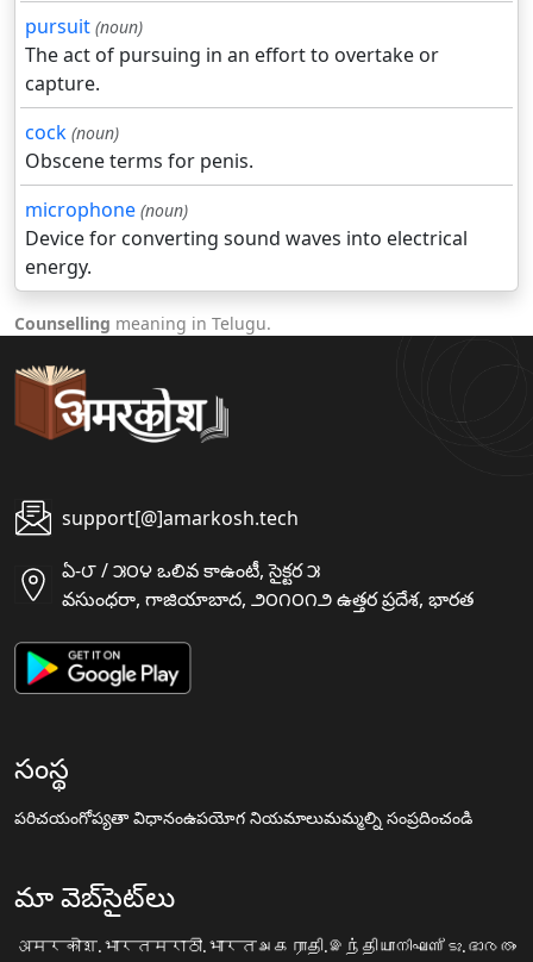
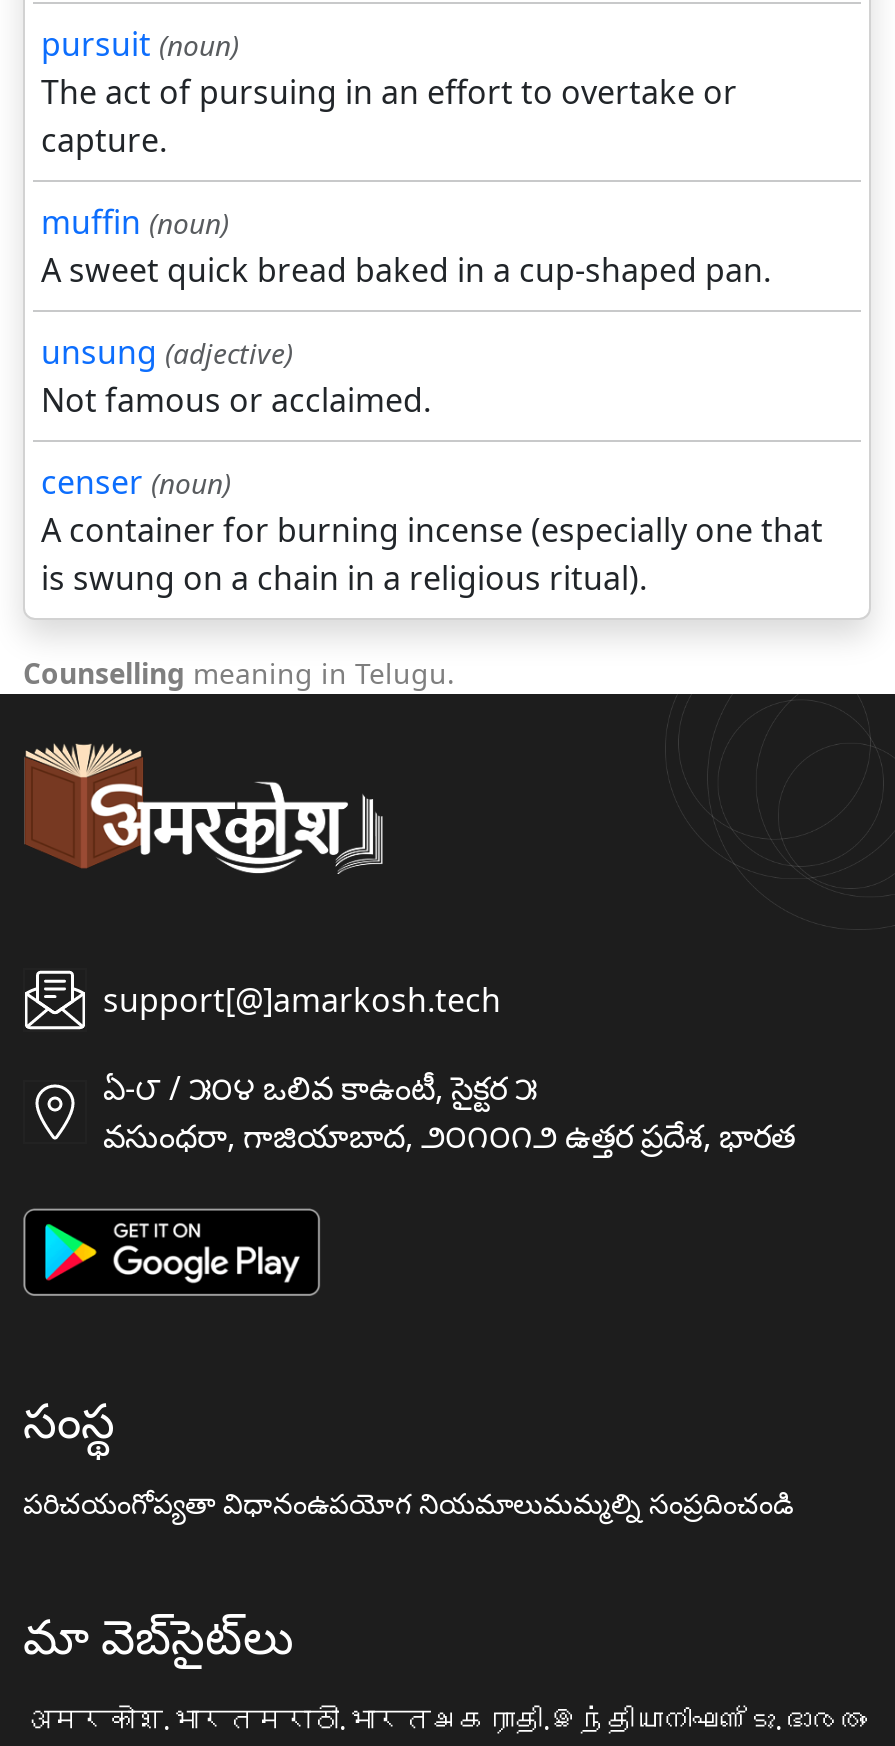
[25,119,468,280] cock (noun) | Obscene terms for penis. | microphone (noun) | Device for converting sound waves into electrical | energy. -> [41,200,823,600] muffin (noun) | A sweet quick bread baked in a cup-shaped pan. | unsung (adjective) | Not famous or acclaimed. | censer (noun) | A container for burning incense (especially one that | is swung on a chain in a religious ritual).

